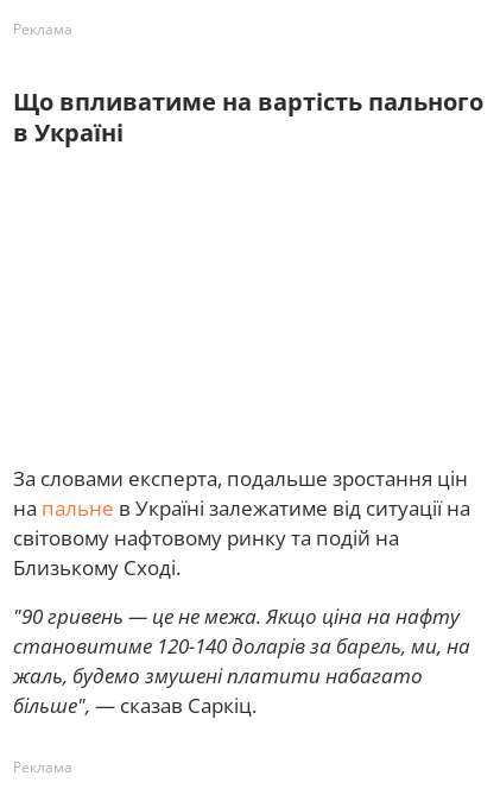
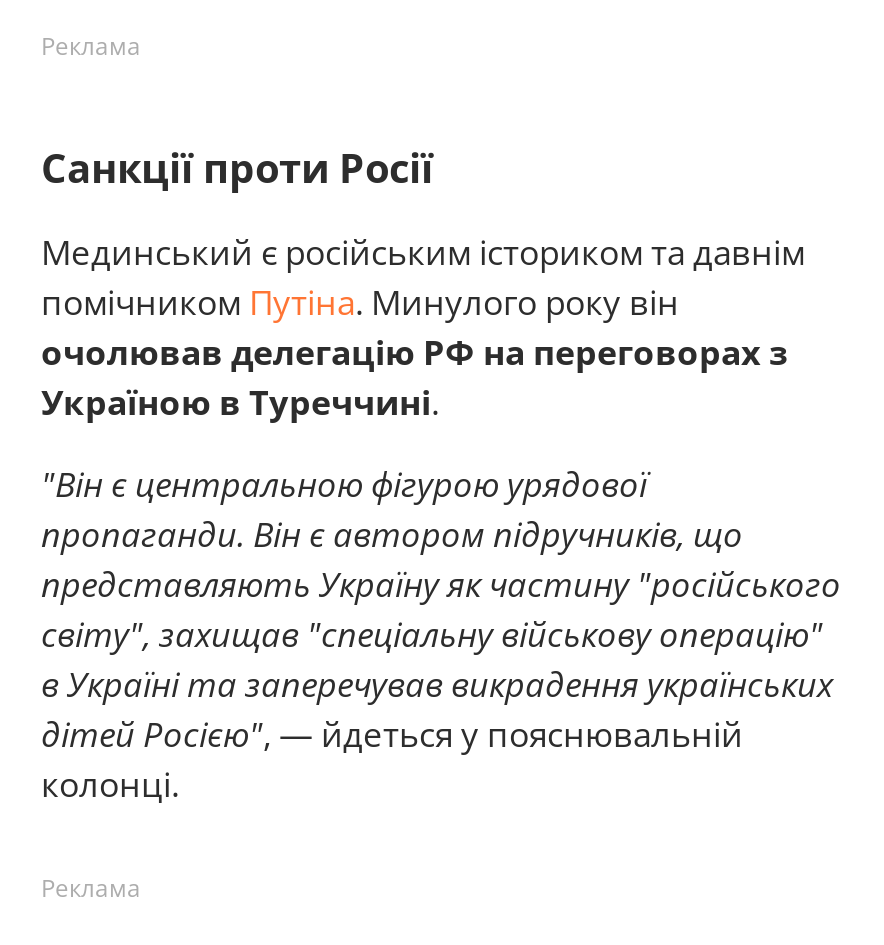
[13,86,483,149] Що впливатиме на вартість пального | в Україні -> [41,141,433,195] Санкції проти Росії
[13,465,470,581] За словами експерта, подальше зростання цін | на пальне в Україні залежатиме від ситуації на | світовому нафтовому ринку та подій на | Близькому Сході. -> [41,229,805,425] Мединський є російським істориком та давнім | помічником Путіна. Минулого року він | очолював делегацію РФ на переговорах з | Україною в Туреччині.
[13,603,470,719] "90 гривень — це не межа. Якщо ціна на нафту | становитиме 120-140 доларів за барель, ми, на | жаль, будемо змушені платити набагато | більше", — сказав Саркіц. -> [41,461,841,807] "Він є центральною фігурою урядової | пропаганди. Він є автором підручників, що | представляють Україну як частину "російського | світу", захищав "спеціальну військову операцію" | в Україні та заперечував викрадення українських | дітей Росією", — йдеться у пояснювальній | колонці.

